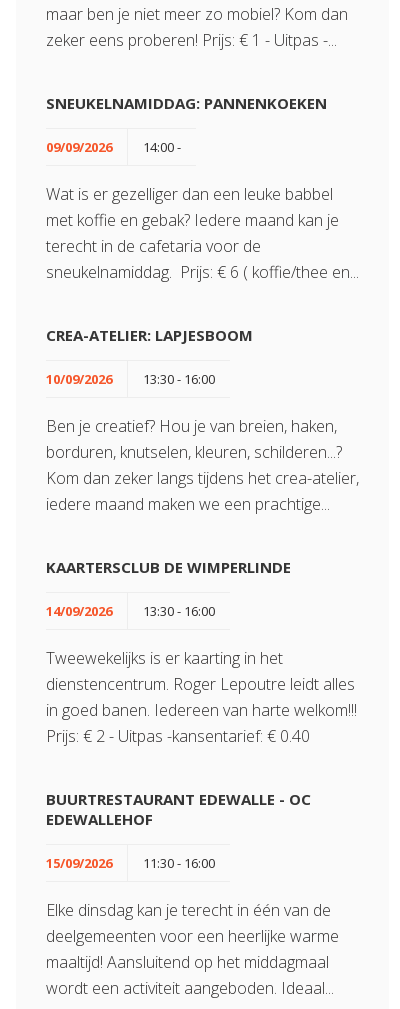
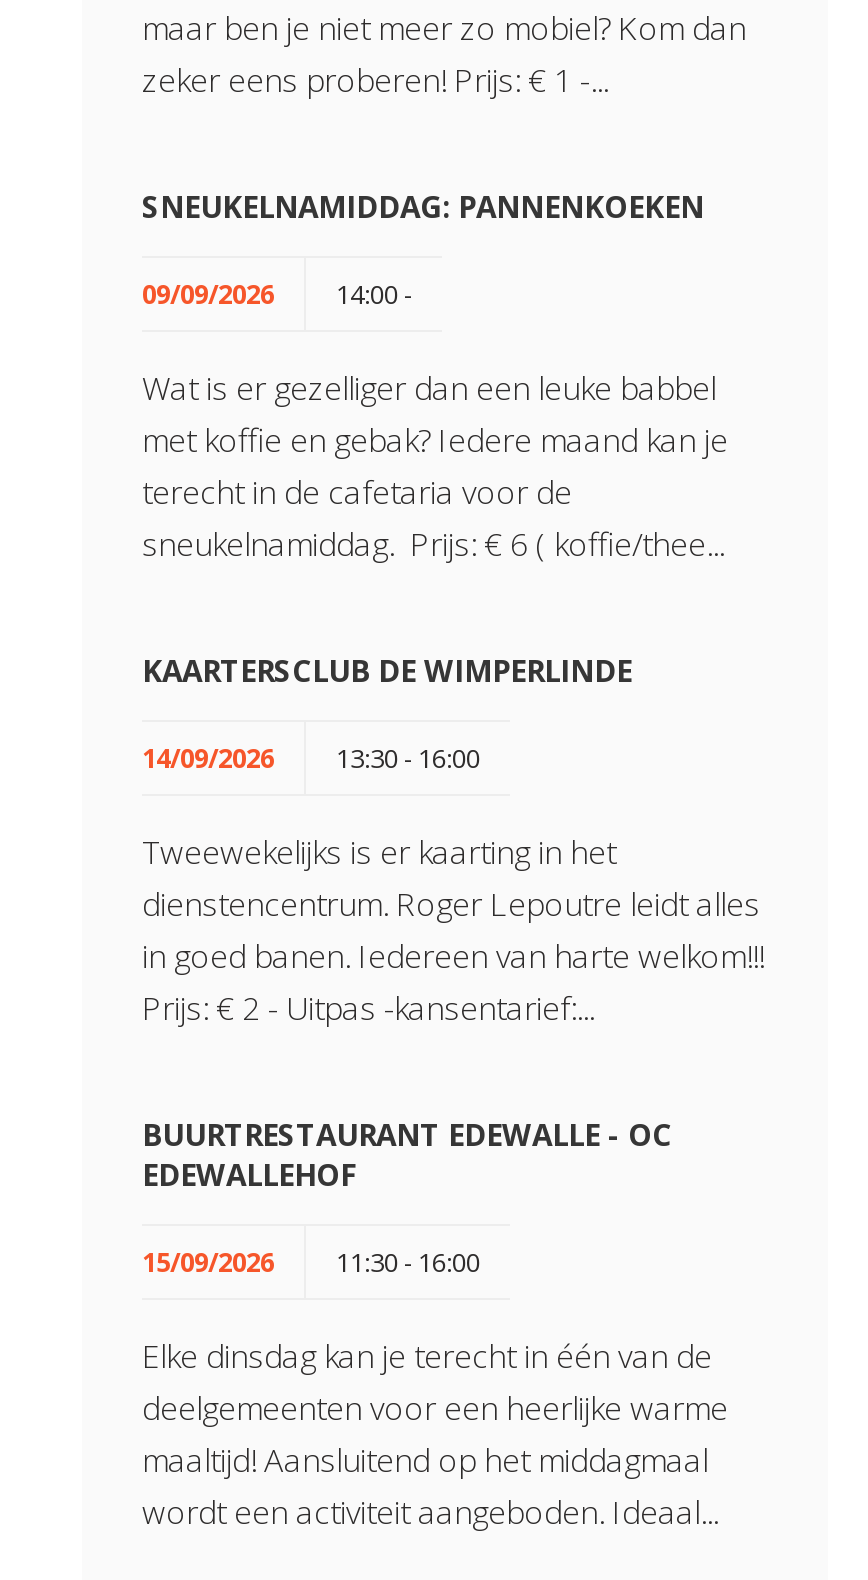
[46,29,337,51] zeker eens proberen! Prijs: € 1 - Uitpas -... -> [142,58,608,102] zeker eens proberen! Prijs: € 1 -...
[46,261,359,515] sneukelnamiddag. Prijs: € 6 ( koffie/thee en... | CREA-ATELIER: LAPJESBOOM | 10/09/2026 | 13:30 - 16:00 | Ben je creatief? Hou je van breien, haken, | borduren, knutselen, kleuren, schilderen...? | Kom dan zeker langs tijdens het crea-atelier, | iedere maand maken we een prachtige... -> [142,522,724,566] sneukelnamiddag. Prijs: € 6 ( koffie/thee...
[46,725,310,747] Prijs: € 2 - Uitpas -kansentarief: € 0.40 -> [142,986,594,1030] Prijs: € 2 - Uitpas -kansentarief:...

